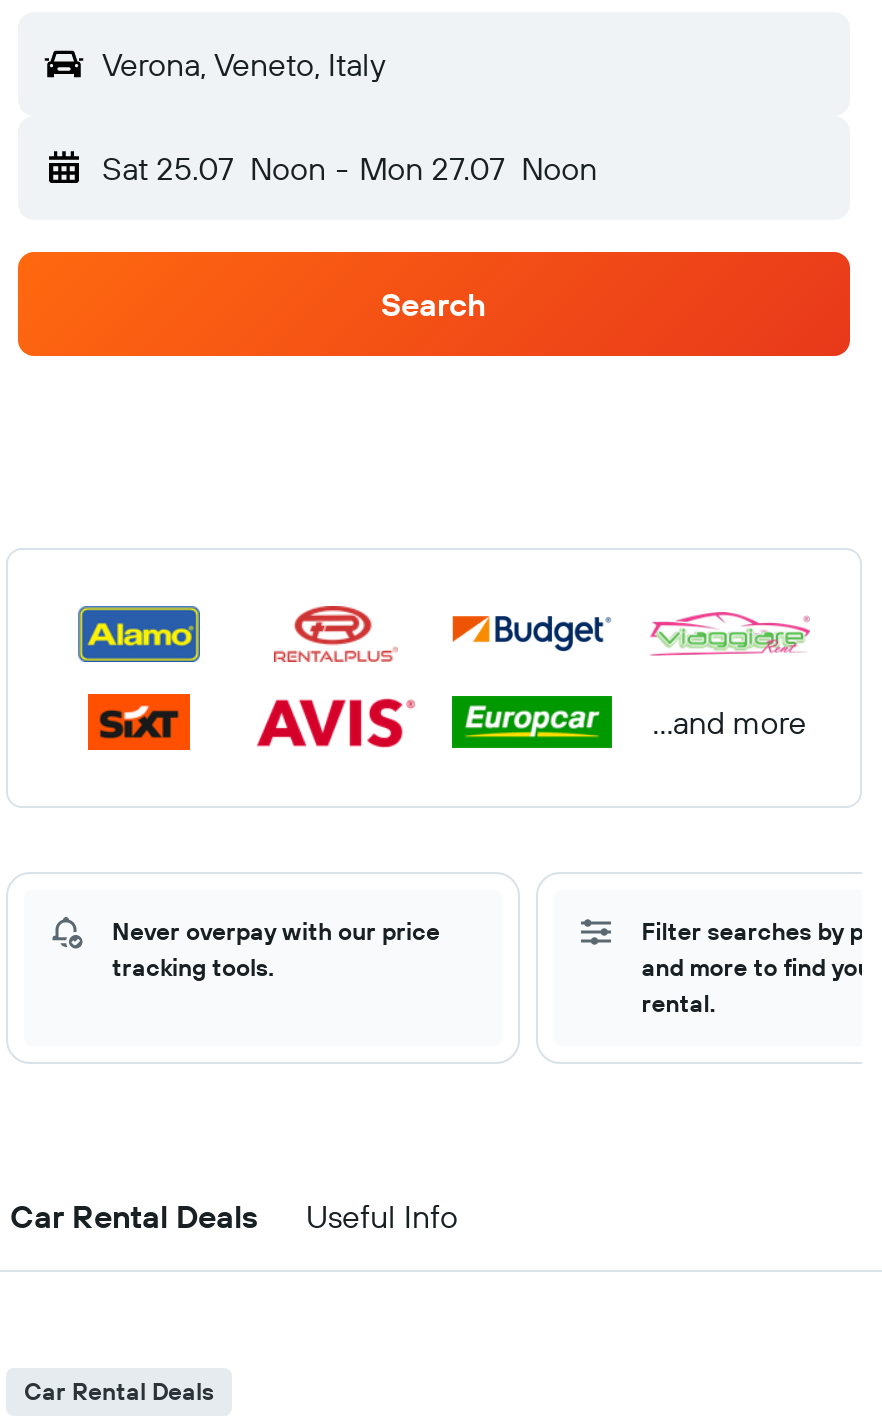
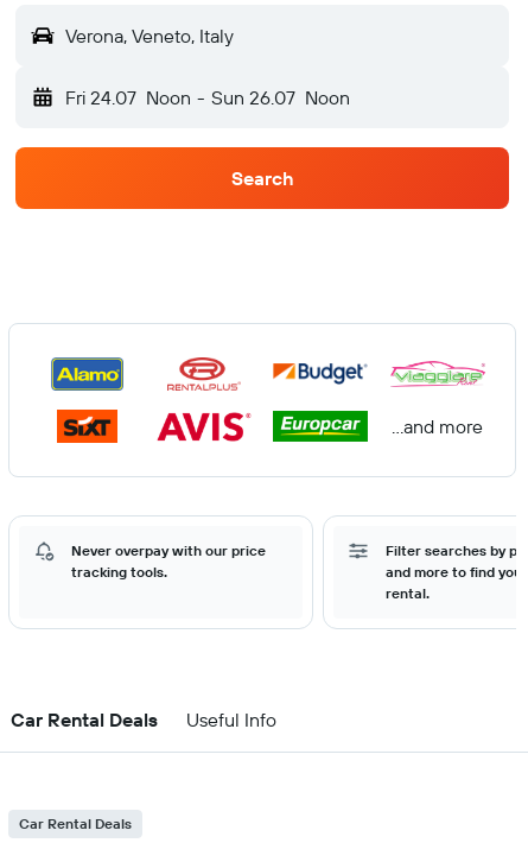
[102,148,597,188] Sat 25.07 Noon - Mon 27.07 Noon -> [65,85,350,109] Fri 24.07 Noon - Sun 26.07 Noon

